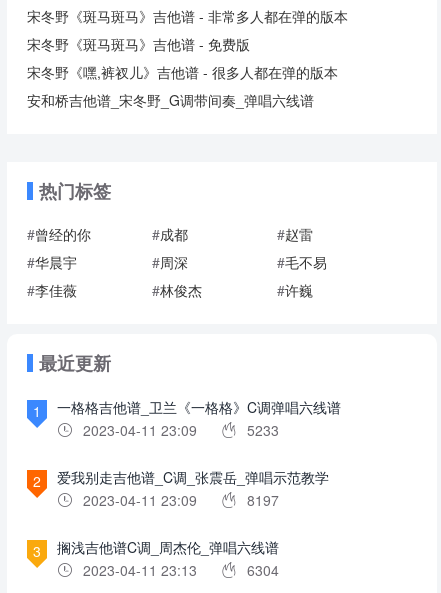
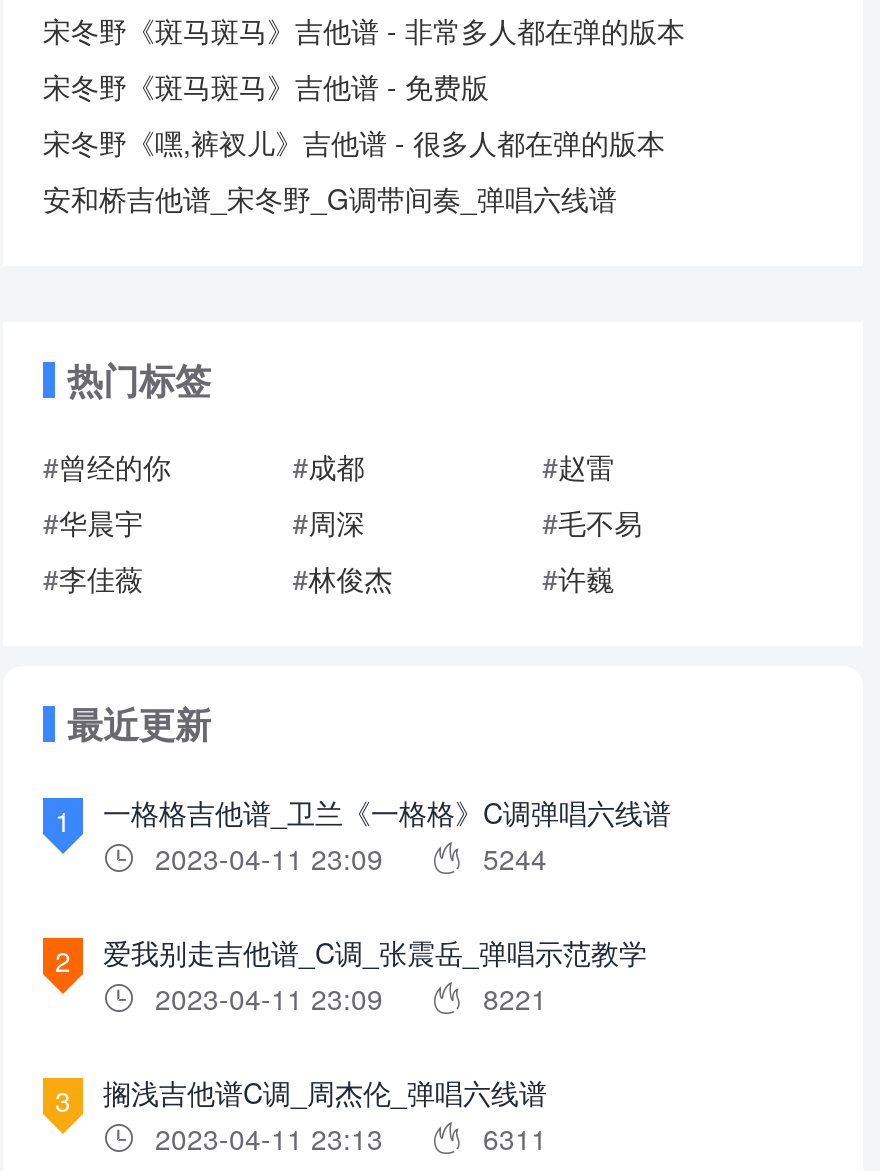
[247,420,279,440] 5233 -> [483,838,547,878] 5244
[247,490,279,510] 8197 -> [483,978,547,1018] 8221
[247,560,279,580] 6304 -> [483,1118,547,1158] 6311

